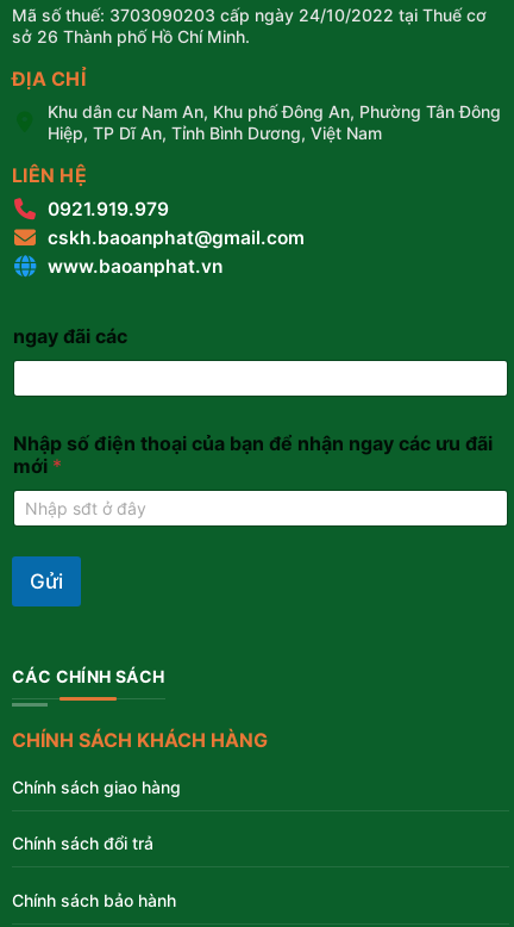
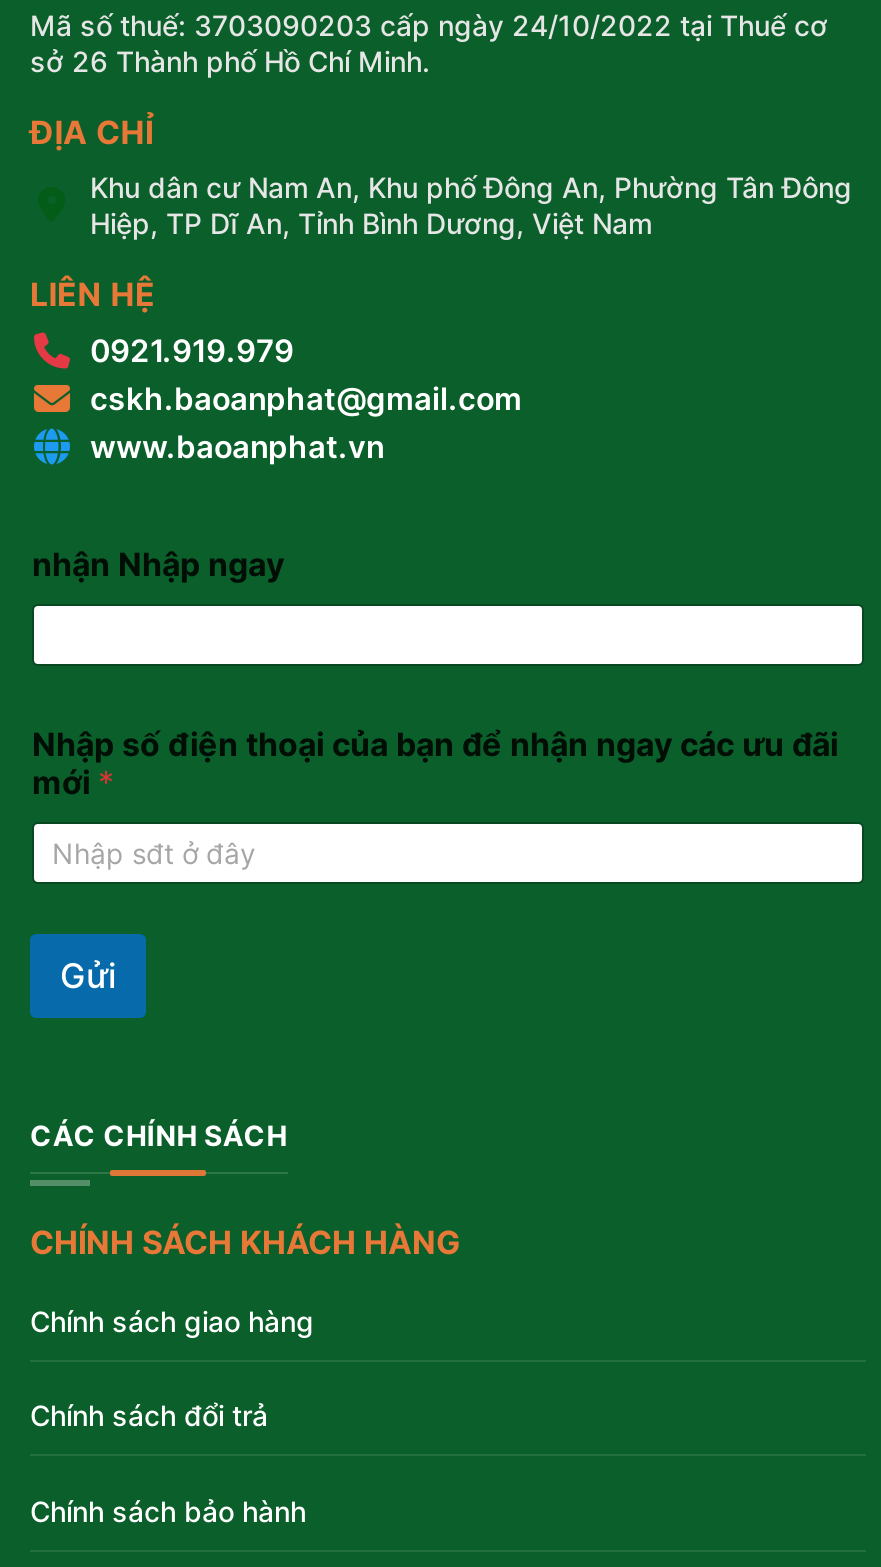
[13,324,127,348] ngay đãi các -> [32,544,284,584] nhận Nhập ngay

